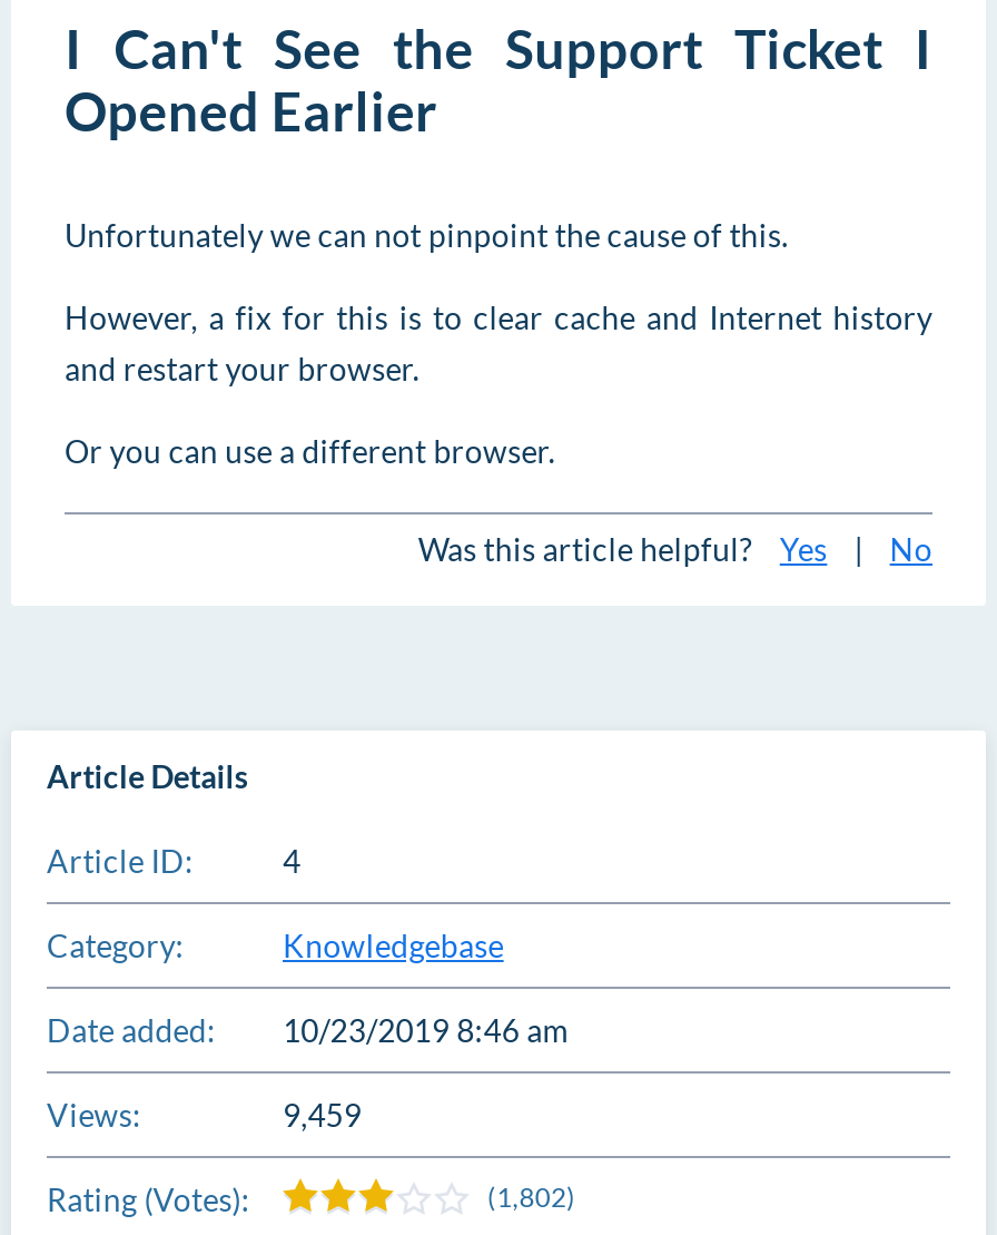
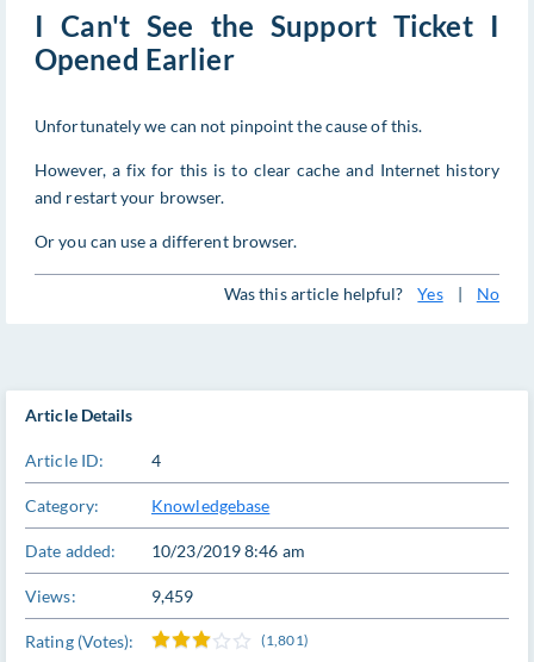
[487,1180,576,1214] (1,802) -> [261,631,308,649] (1,801)

